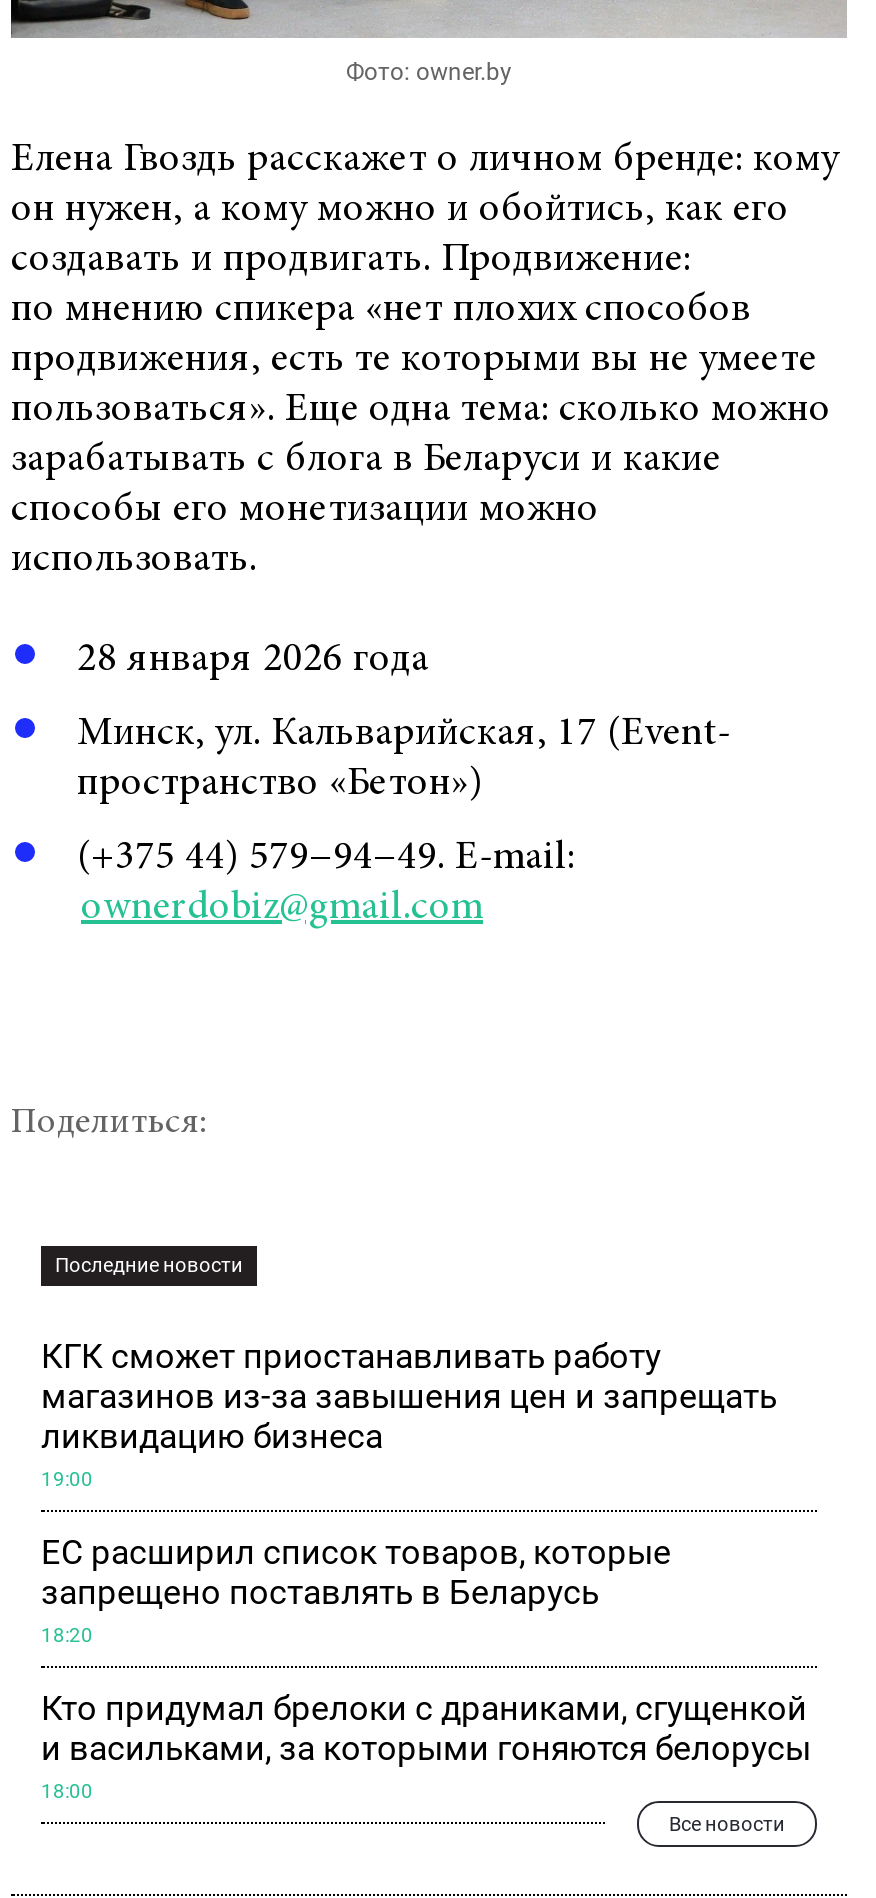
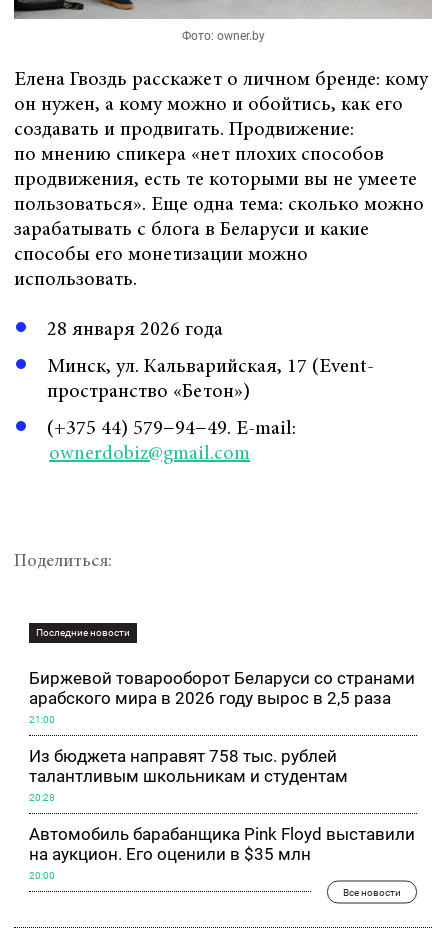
[41,1337,777,1457] КГК сможет приостанавливать работу | магазинов из-за завышения цен и запрещать | ликвидацию бизнеса -> [29,668,415,708] Биржевой товарооборот Беларуси со странами | арабского мира в 2026 году вырос в 2,5 раза
[41,1469,93,1491] 19:00 -> [29,714,55,725] 21:00
[41,1533,671,1613] ЕС расширил список товаров, которые | запрещено поставлять в Беларусь -> [29,746,348,786] Из бюджета направят 758 тыс. рублей | талантливым школьникам и студентам
[41,1625,93,1647] 18:20 -> [29,792,55,803] 20:28
[41,1689,811,1769] Кто придумал брелоки с драниками, сгущенкой | и васильками, за которыми гоняются белорусы -> [29,824,415,864] Автомобиль барабанщика Pink Floyd выставили | на аукцион. Его оценили в $35 млн
[41,1781,93,1803] 18:00 -> [29,870,55,881] 20:00

